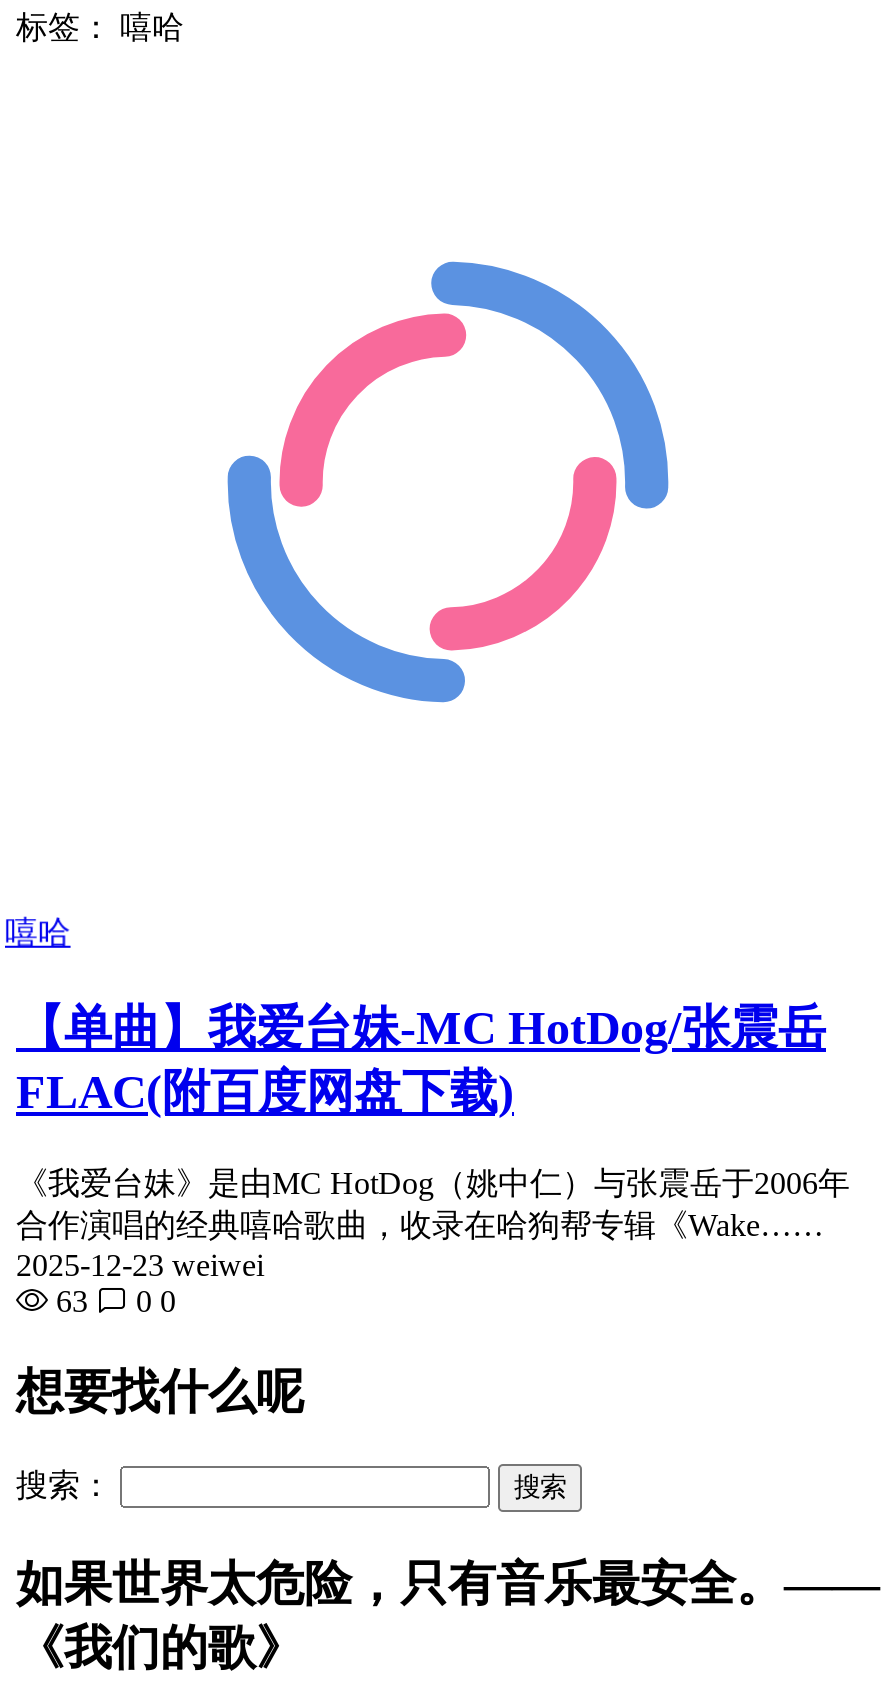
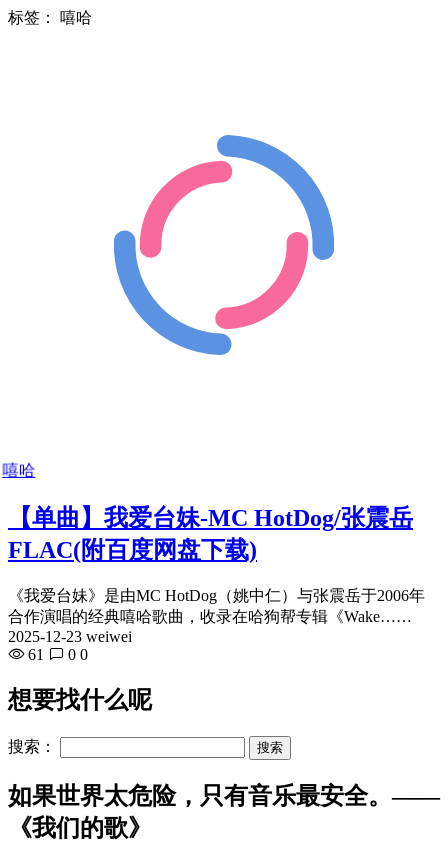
[48,1284,176,1318] 63 0 0 -> [24,646,88,663] 61 0 0

